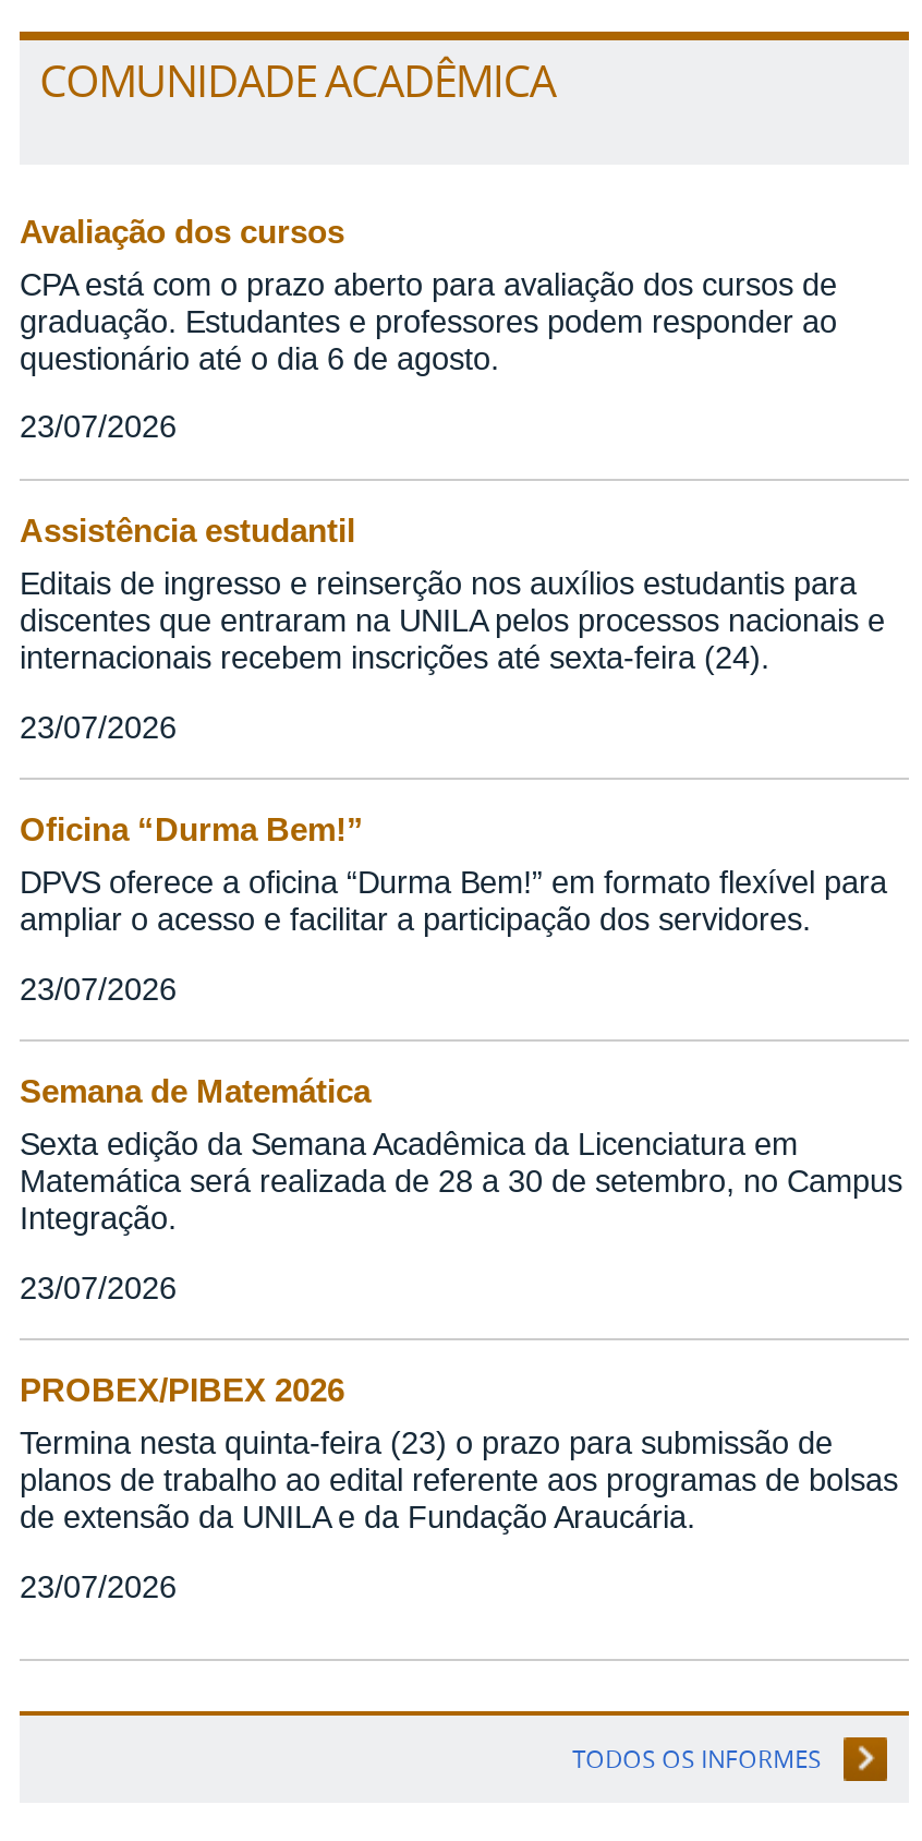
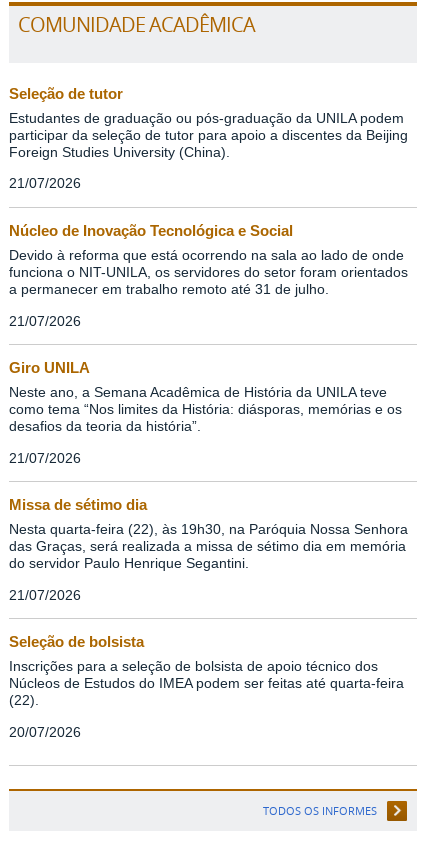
[20,214,344,249] Avaliação dos cursos -> [9,86,123,102] Seleção de tutor
[20,267,837,376] CPA está com o prazo aberto para avaliação dos cursos de | graduação. Estudantes e professores podem responder ao | questionário até o dia 6 de agosto. -> [9,110,408,160] Estudantes de graduação ou pós-graduação da UNILA podem | participar da seleção de tutor para apoio a discentes da Beijing | Foreign Studies University (China).
[20,410,177,445] 23/07/2026 -> [9,175,81,191] 21/07/2026
[20,513,355,548] Assistência estudantil -> [9,223,293,239] Núcleo de Inovação Tecnológica e Social
[20,566,885,676] Editais de ingresso e reinserção nos auxílios estudantis para | discentes que entraram na UNILA pelos processos nacionais e | internacionais recebem inscrições até sexta-feira (24). -> [9,247,408,297] Devido à reforma que está ocorrendo na sala ao lado de onde | funciona o NIT-UNILA, os servidores do setor foram orientados | a permanecer em trabalho remoto até 31 de julho.
[20,709,177,744] 23/07/2026 -> [9,312,81,328] 21/07/2026
[20,812,364,847] Oficina “Durma Bem!” -> [9,360,90,376] Giro UNILA
[20,866,887,938] DPVS oferece a oficina “Durma Bem!” em formato flexível para | ampliar o acesso e facilitar a participação dos servidores. -> [9,384,402,434] Neste ano, a Semana Acadêmica de História da UNILA teve | como tema “Nos limites da História: diásporas, memórias e os | desafios da teoria da história”.
[20,971,177,1006] 23/07/2026 -> [9,450,81,466] 21/07/2026
[20,1074,371,1109] Semana de Matemática -> [9,497,147,513] Missa de sétimo dia
[20,1128,902,1237] Sexta edição da Semana Acadêmica da Licenciatura em | Matemática será realizada de 28 a 30 de setembro, no Campus | Integração. -> [9,521,408,571] Nesta quarta-feira (22), às 19h30, na Paróquia Nossa Senhora | das Graças, será realizada a missa de sétimo dia em memória | do servidor Paulo Henrique Segantini.
[20,1270,177,1305] 23/07/2026 -> [9,587,81,603] 21/07/2026
[20,1373,344,1408] PROBEX/PIBEX 2026 -> [9,634,144,650] Seleção de bolsista
[20,1427,898,1536] Termina nesta quinta-feira (23) o prazo para submissão de | planos de trabalho ao edital referente aos programas de bolsas | de extensão da UNILA e da Fundação Araucária. -> [9,658,404,708] Inscrições para a seleção de bolsista de apoio técnico dos | Núcleos de Estudos do IMEA podem ser feitas até quarta-feira | (22).
[20,1569,177,1604] 23/07/2026 -> [9,724,81,740] 20/07/2026

